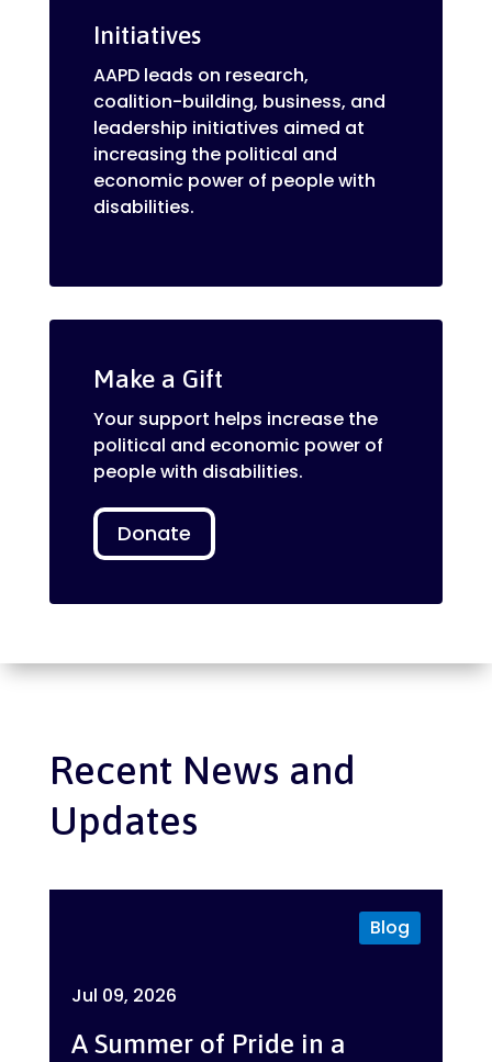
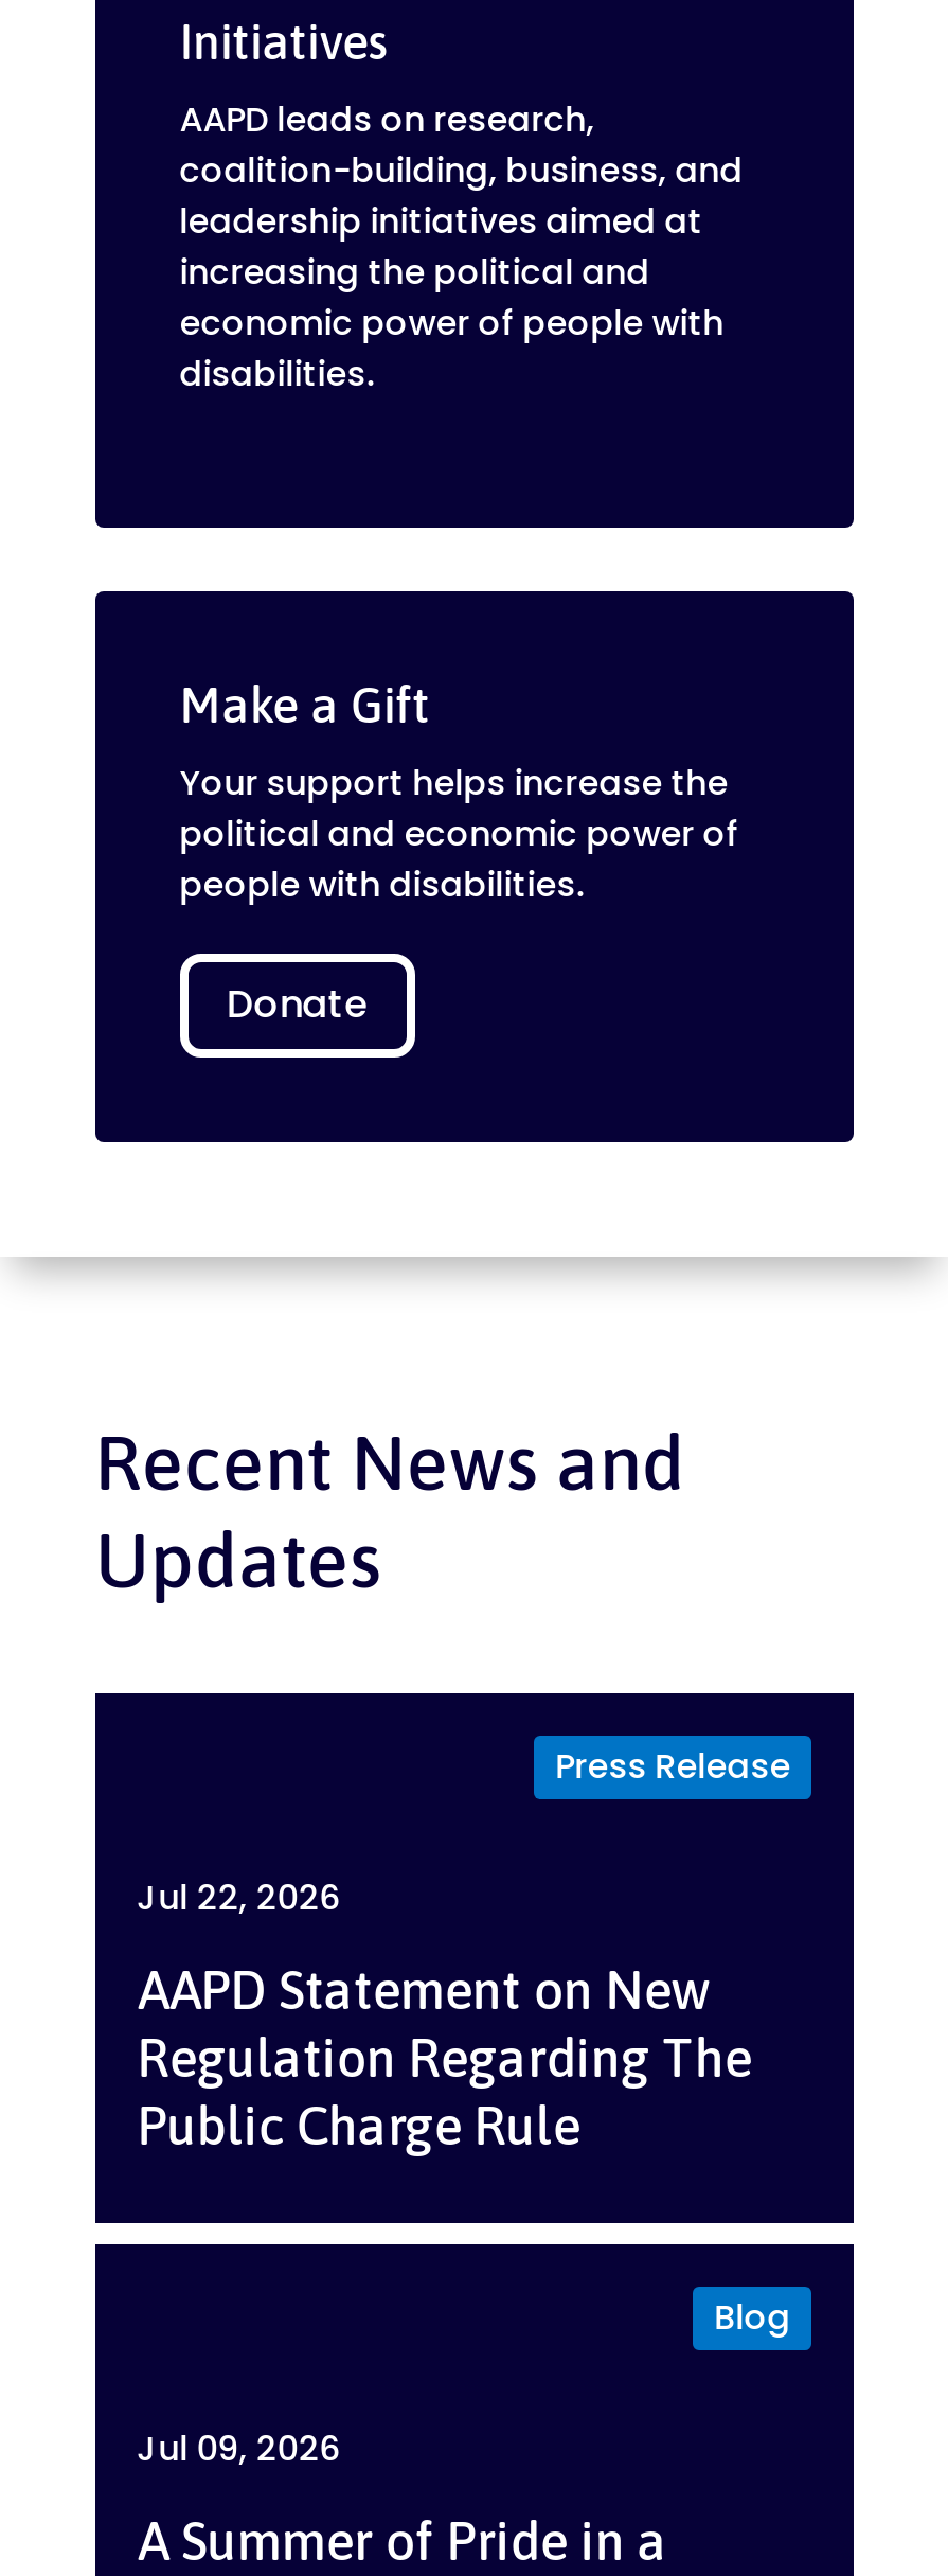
none -> [137,1742,791,2155] Press Release | Jul 22, 2026 | AAPD Statement on New | Regulation Regarding The | Public Charge Rule

